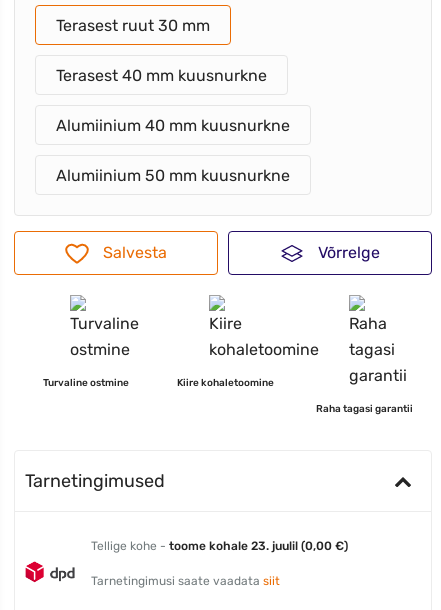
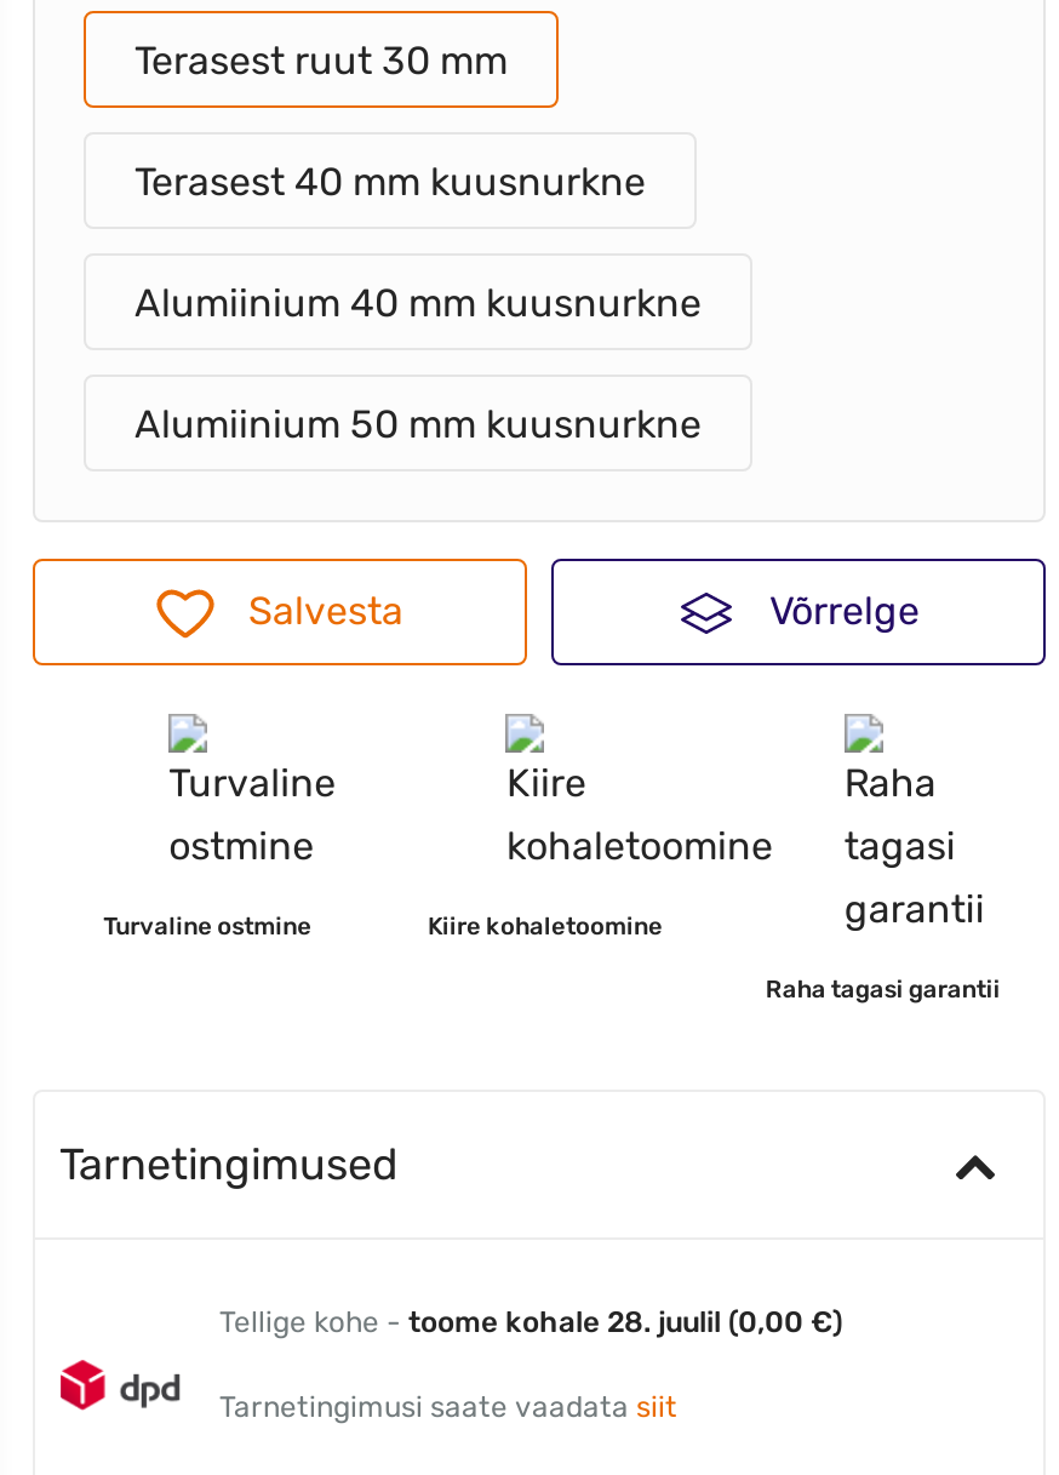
[91,539,348,553] Tellige kohe - toome kohale 23. juulil (0,00 €) -> [219,1305,842,1339] Tellige kohe - toome kohale 28. juulil (0,00 €)

